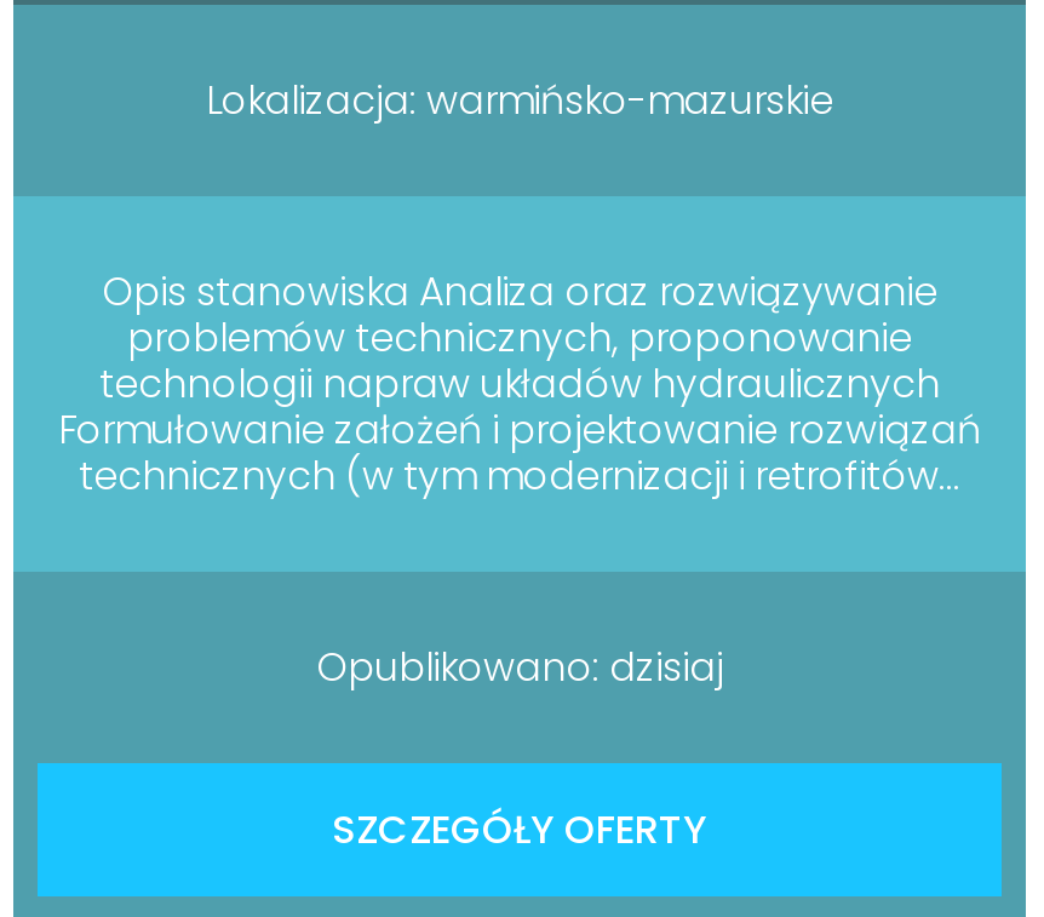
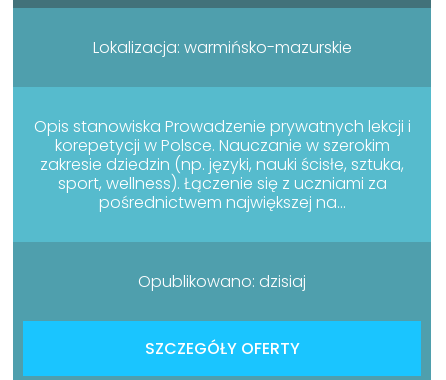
[58,263,981,503] Opis stanowiska Analiza oraz rozwiązywanie | problemów technicznych, proponowanie | technologii napraw układów hydraulicznych | Formułowanie założeń i projektowanie rozwiązań | technicznych (w tym modernizacji i retrofitów... -> [33,115,410,214] Opis stanowiska Prowadzenie prywatnych lekcji i | korepetycji w Polsce. Nauczanie w szerokim | zakresie dziedzin (np. języki, nauki ścisłe, sztuka, | sport, wellness). Łączenie się z uczniami za | pośrednictwem największej na...

